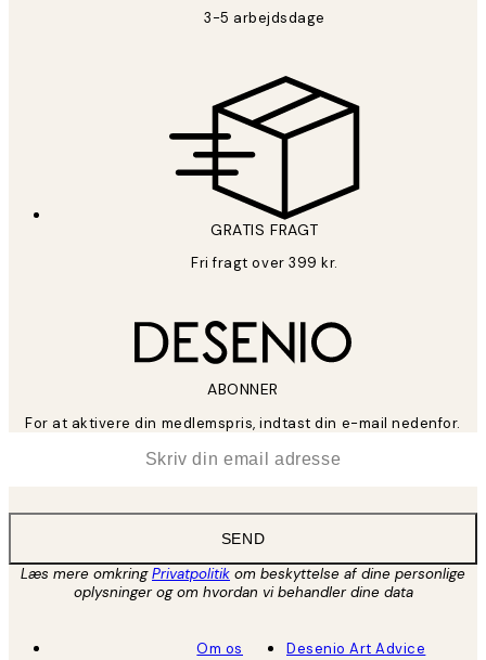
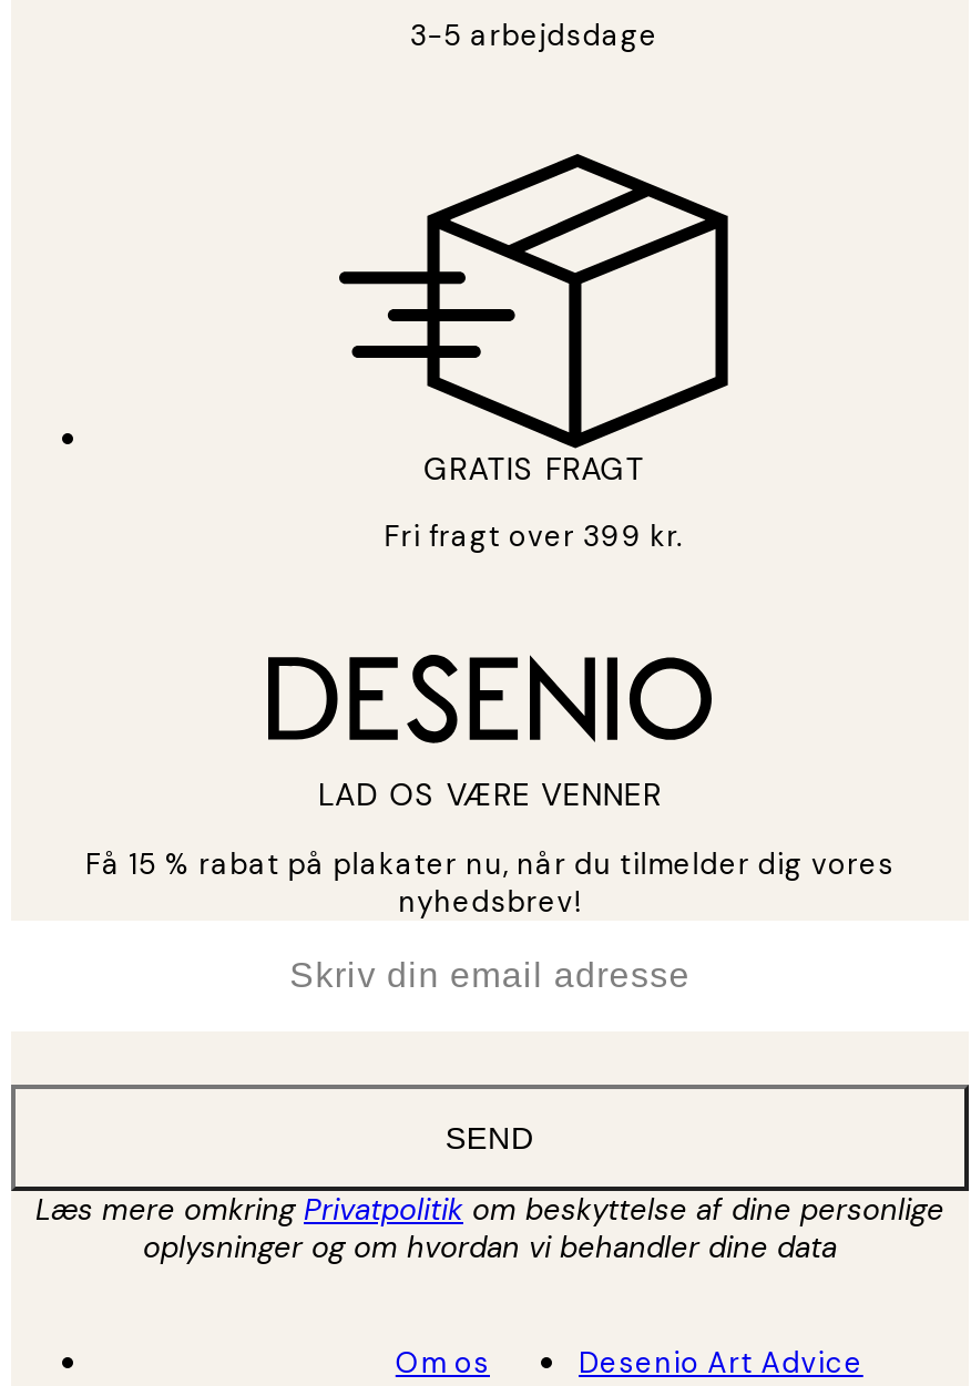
[207,379,279,399] ABONNER -> [318,774,662,814] LAD OS VÆRE VENNER
[25,414,461,432] For at aktivere din medlemspris, indtast din e-mail nedenfor. -> [85,845,895,920] Få 15 % rabat på plakater nu, når du tilmelder dig vores | nyhedsbrev!

